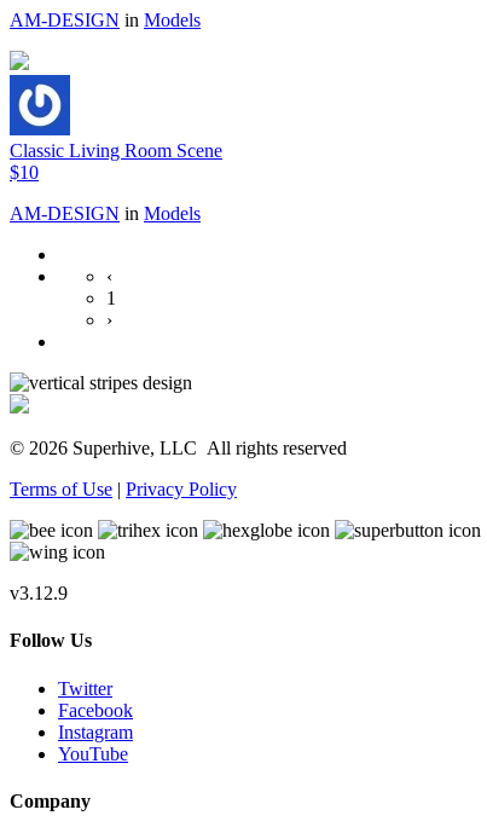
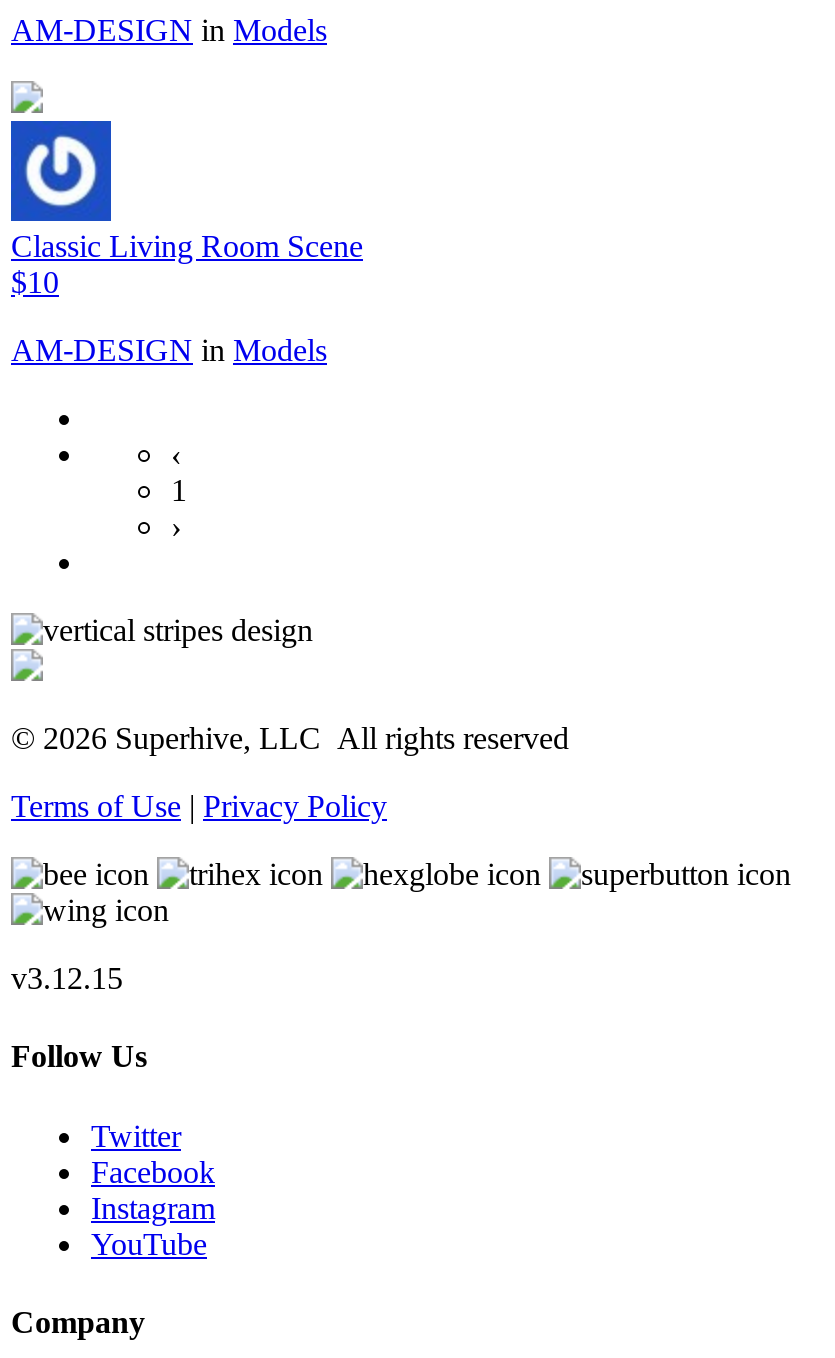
[10,583,68,603] v3.12.9 -> [11,961,123,995] v3.12.15

